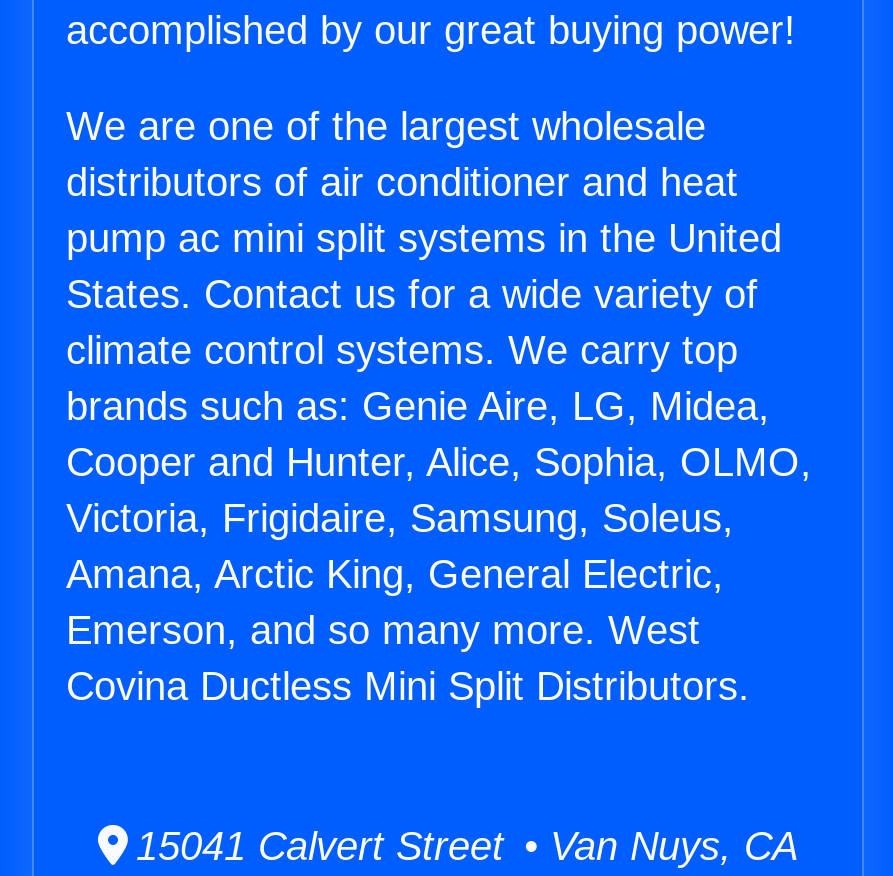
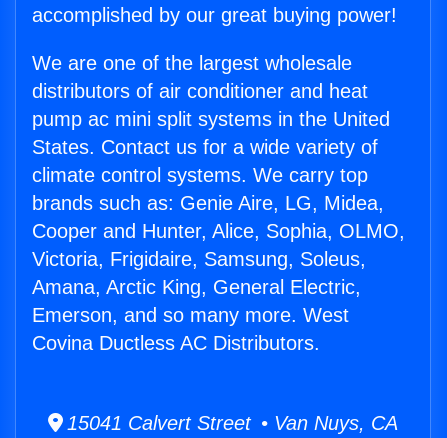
[66,664,750,708] Covina Ductless Mini Split Distributors. -> [32,332,320,354] Covina Ductless AC Distributors.

